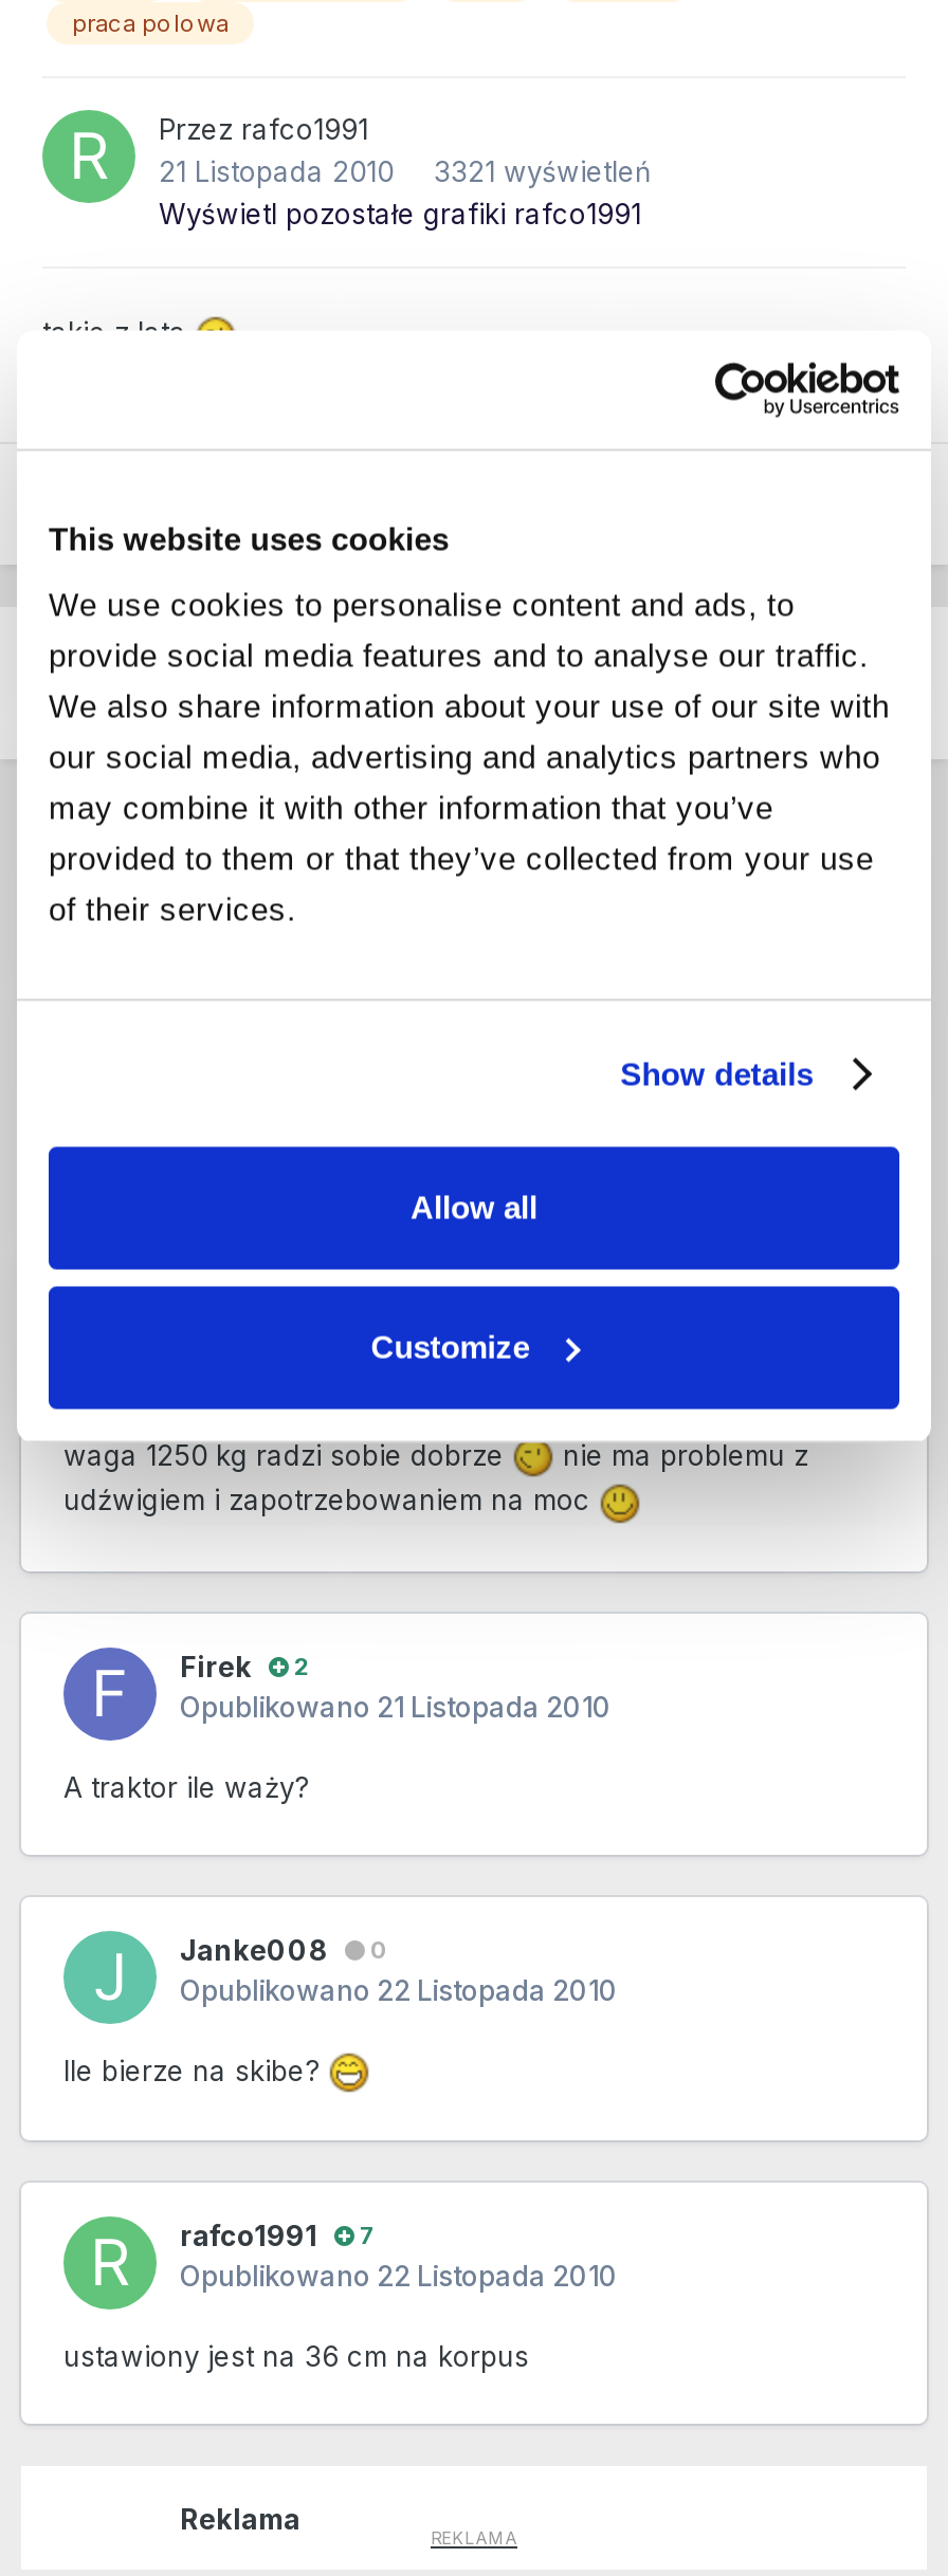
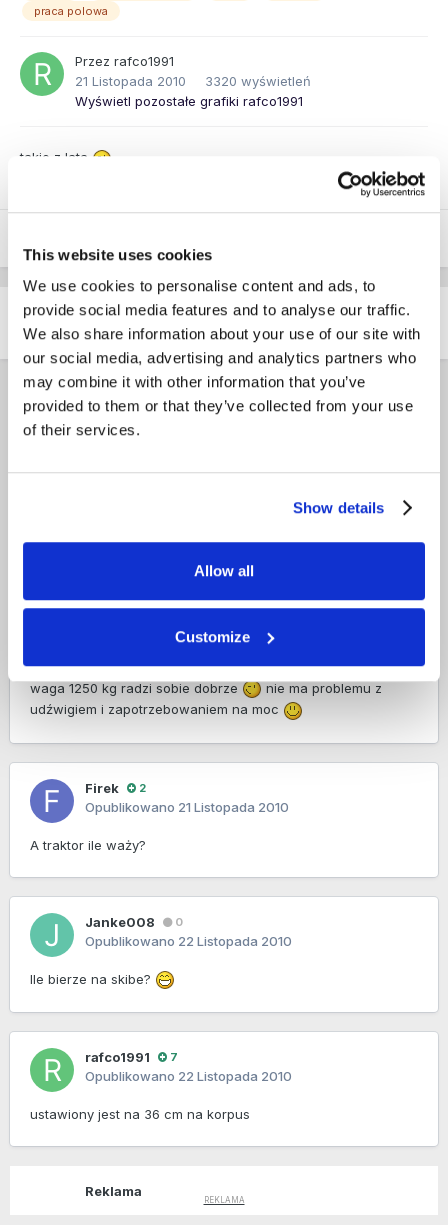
[159,155,652,189] 21 Listopada 2010 3321 wyświetleń -> [75,73,311,89] 21 Listopada 2010 3320 wyświetleń

